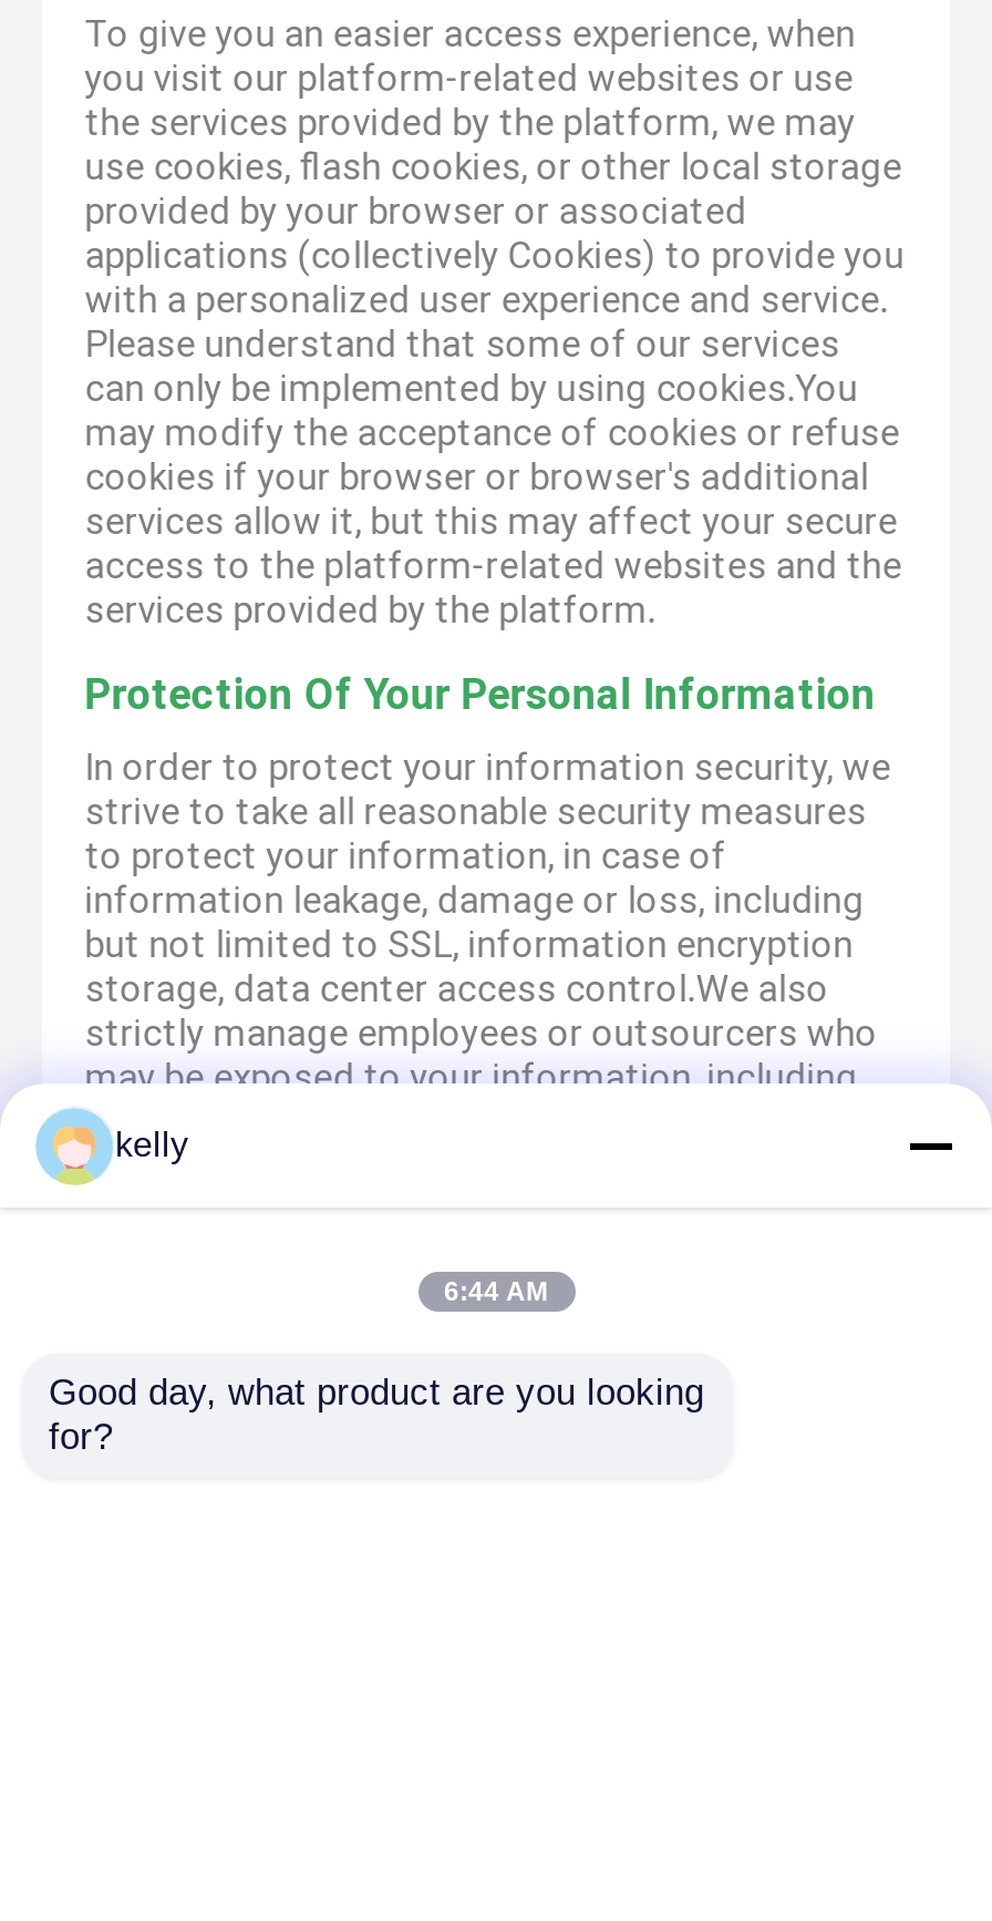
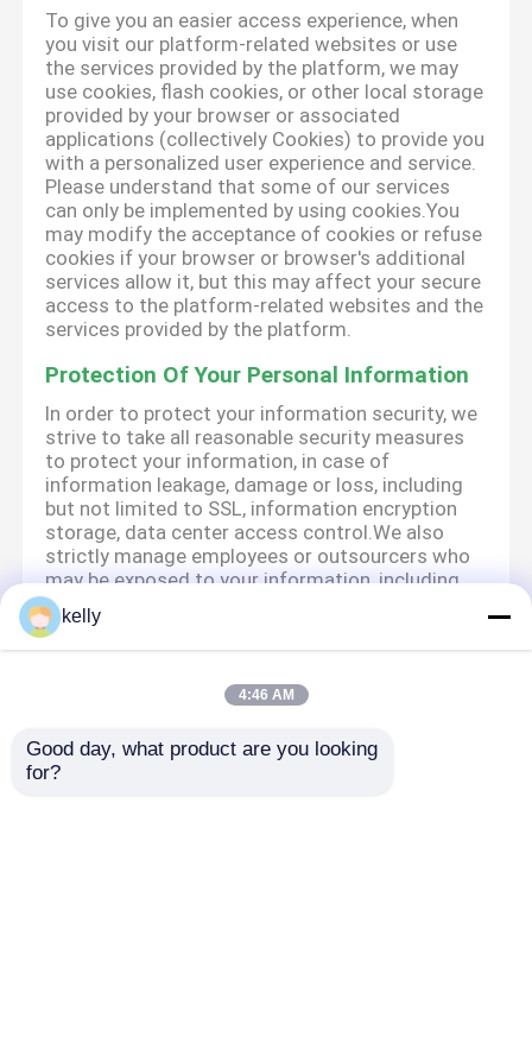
[444,1276,548,1307] 6:44 AM -> [238,687,294,703] 4:46 AM

